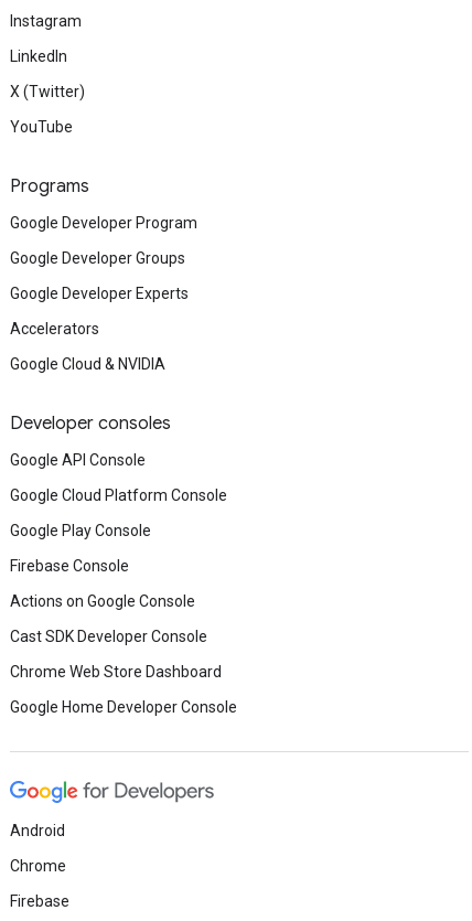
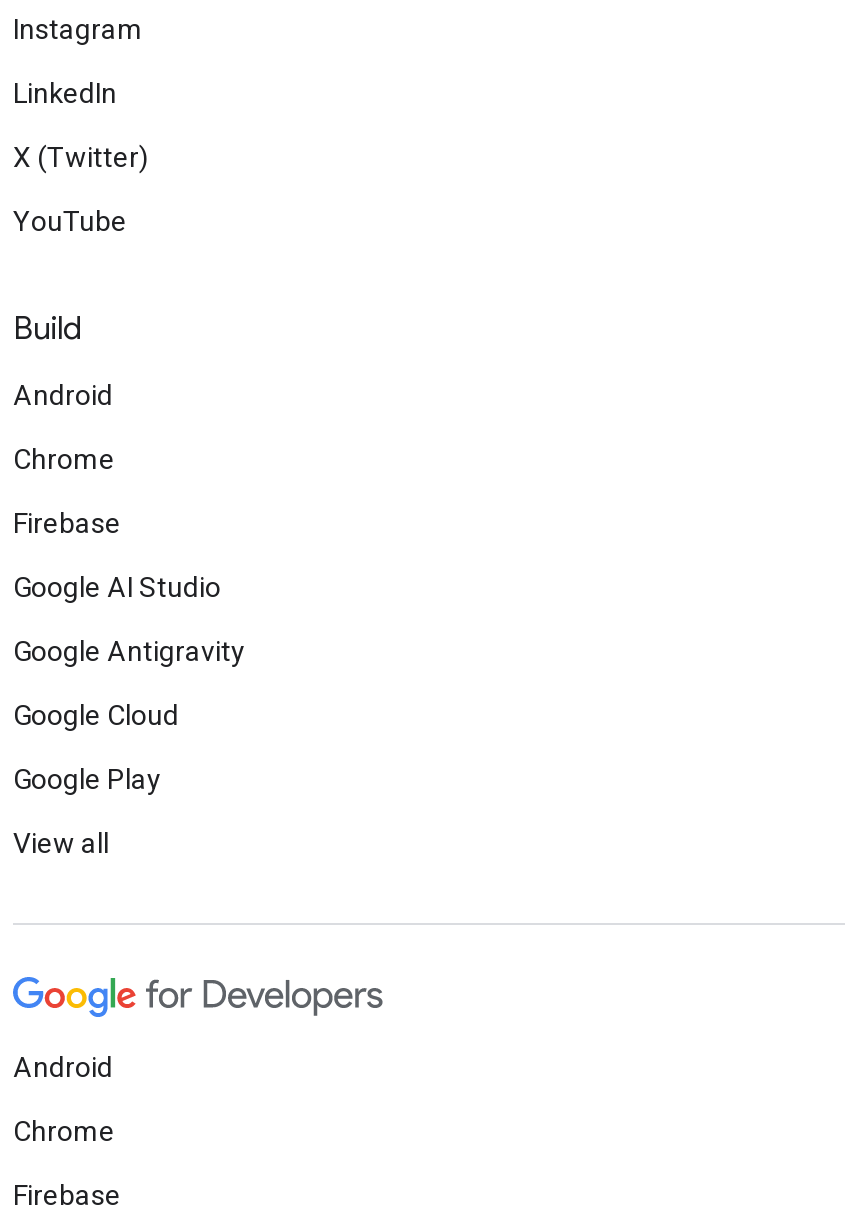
[10,175,237,716] Programs | Google Developer Program | Google Developer Groups | Google Developer Experts | Accelerators | Google Cloud & NVIDIA | Developer consoles | Google API Console | Google Cloud Platform Console | Google Play Console | Firebase Console | Actions on Google Console | Cast SDK Developer Console | Chrome Web Store Dashboard | Google Home Developer Console -> [13,309,245,859] Build | Android | Chrome | Firebase | Google AI Studio | Google Antigravity | Google Cloud | Google Play | View all

